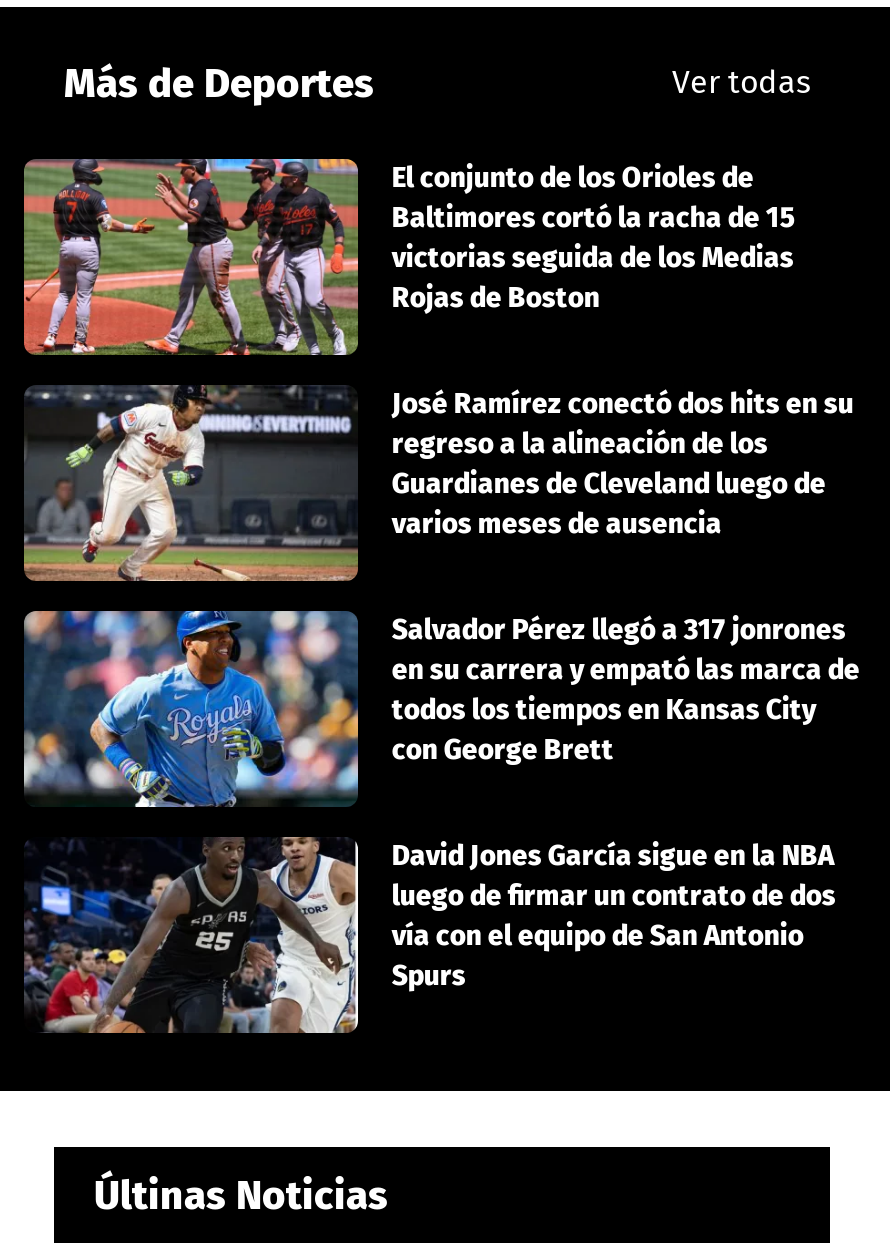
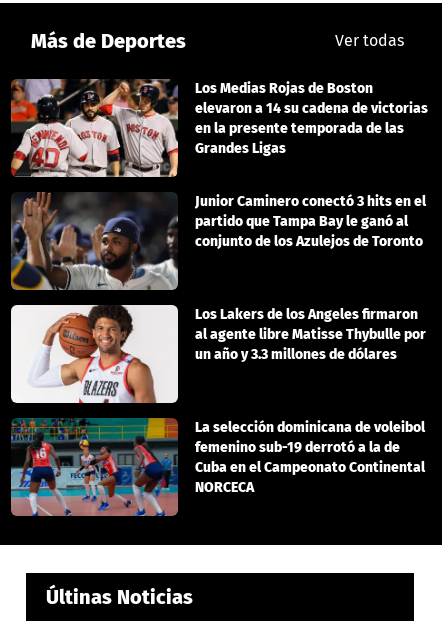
[22,157,796,357] [image] | El conjunto de los Orioles de | Baltimores cortó la racha de 15 | victorias seguida de los Medias | Rojas de Boston -> [11,79,428,178] [image] | Los Medias Rojas de Boston | elevaron a 14 su cadena de victorias | en la presente temporada de las | Grandes Ligas
[24,385,854,581] [image] | José Ramírez conectó dos hits en su | regreso a la alineación de los | Guardianes de Cleveland luego de | varios meses de ausencia -> [11,192,426,290] [image] | Junior Caminero conectó 3 hits en el | partido que Tampa Bay le ganó al | conjunto de los Azulejos de Toronto
[24,609,860,809] [image] | Salvador Pérez llegó a 317 jonrones | en su carrera y empató las marca de | todos los tiempos en Kansas City | con George Brett -> [10,304,426,404] [image] | Los Lakers de los Angeles firmaron | al agente libre Matisse Thybulle por | un año y 3.3 millones de dólares
[24,835,836,1035] [image] | David Jones García sigue en la NBA | luego de firmar un contrato de dos | vía con el equipo de San Antonio | Spurs -> [10,417,425,517] [image] | La selección dominicana de voleibol | femenino sub-19 derrotó a la de | Cuba en el Campeonato Continental | NORCECA

